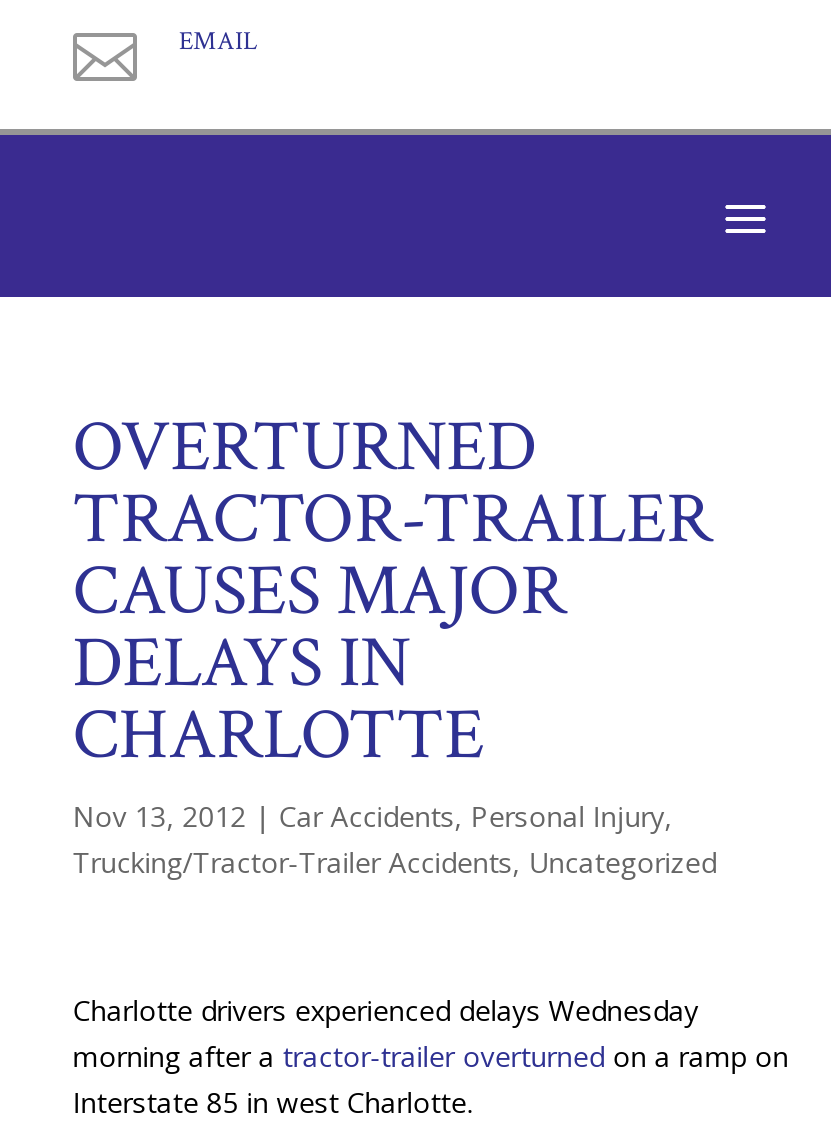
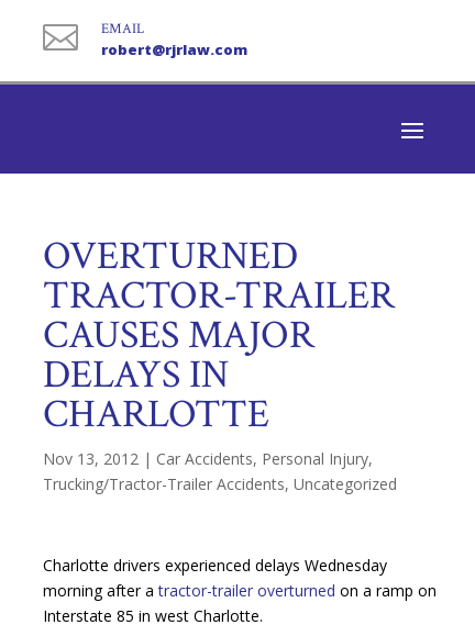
none -> [101,39,247,59] robert@rjrlaw.com

